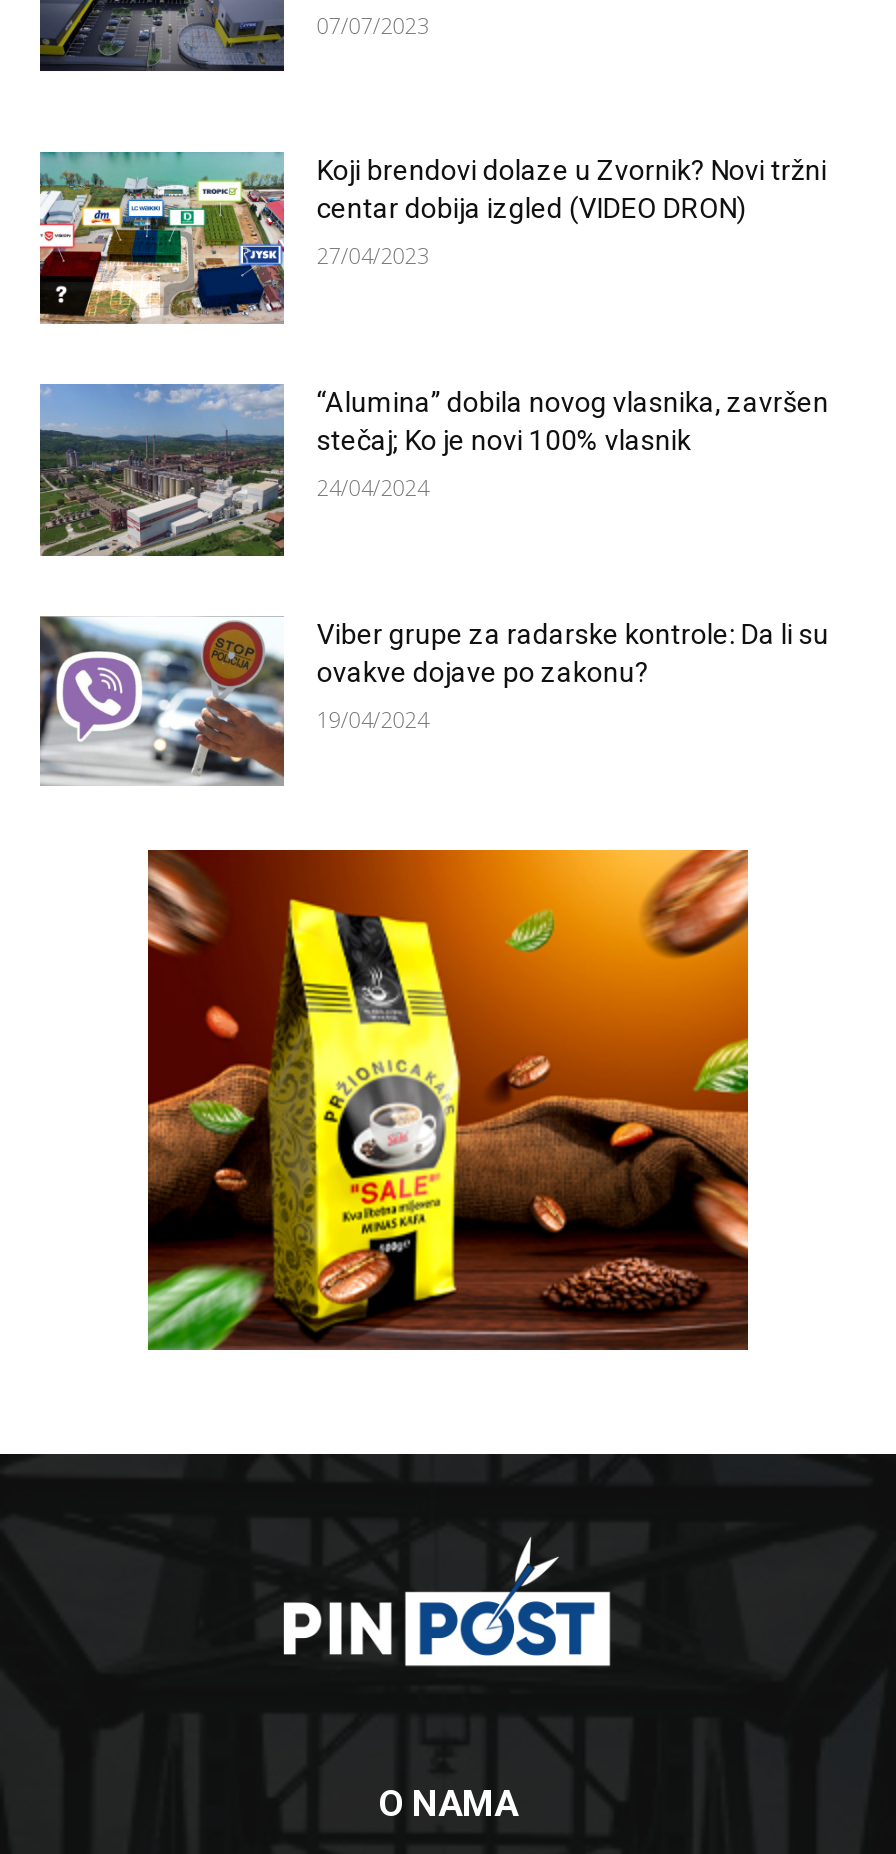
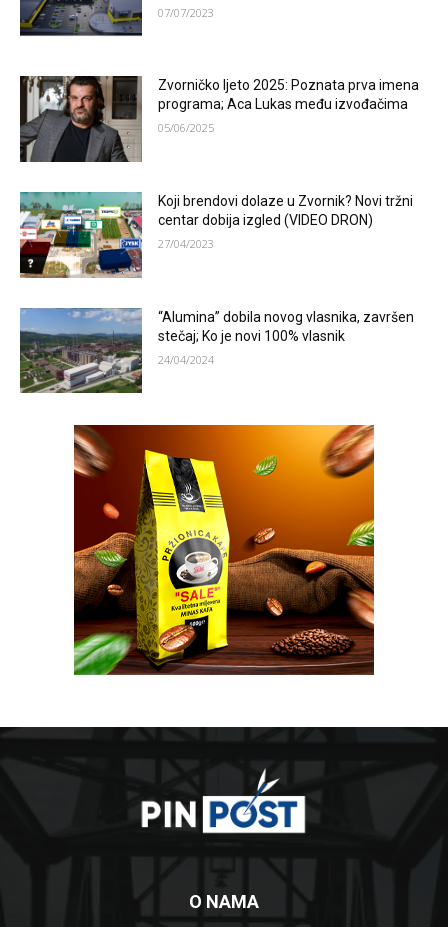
none -> [19,75,419,163] [image] | Zvorničko ljeto 2025: Poznata prva imena | programa; Aca Lukas među izvođačima | 05/06/2025
moved [36,150,829,502] -> [18,191,414,367]: [image] | Koji brendovi dolaze u Zvornik? Novi tržni | centar dobija izgled (VIDEO DRON) | 27/04/2023 | “Alumina” dobila novog vlasnika, završen | stečaj; Ko je novi 100% vlasnik | 24/04/2024
[38,616,829,786] [image] | Viber grupe za radarske kontrole: Da li su | ovakve dojave po zakonu? | 19/04/2024 -> none

